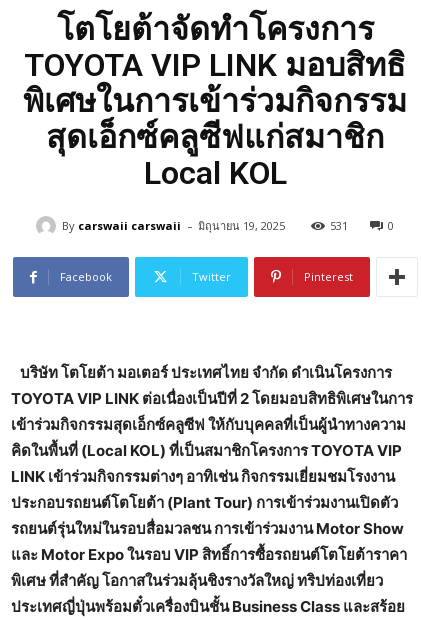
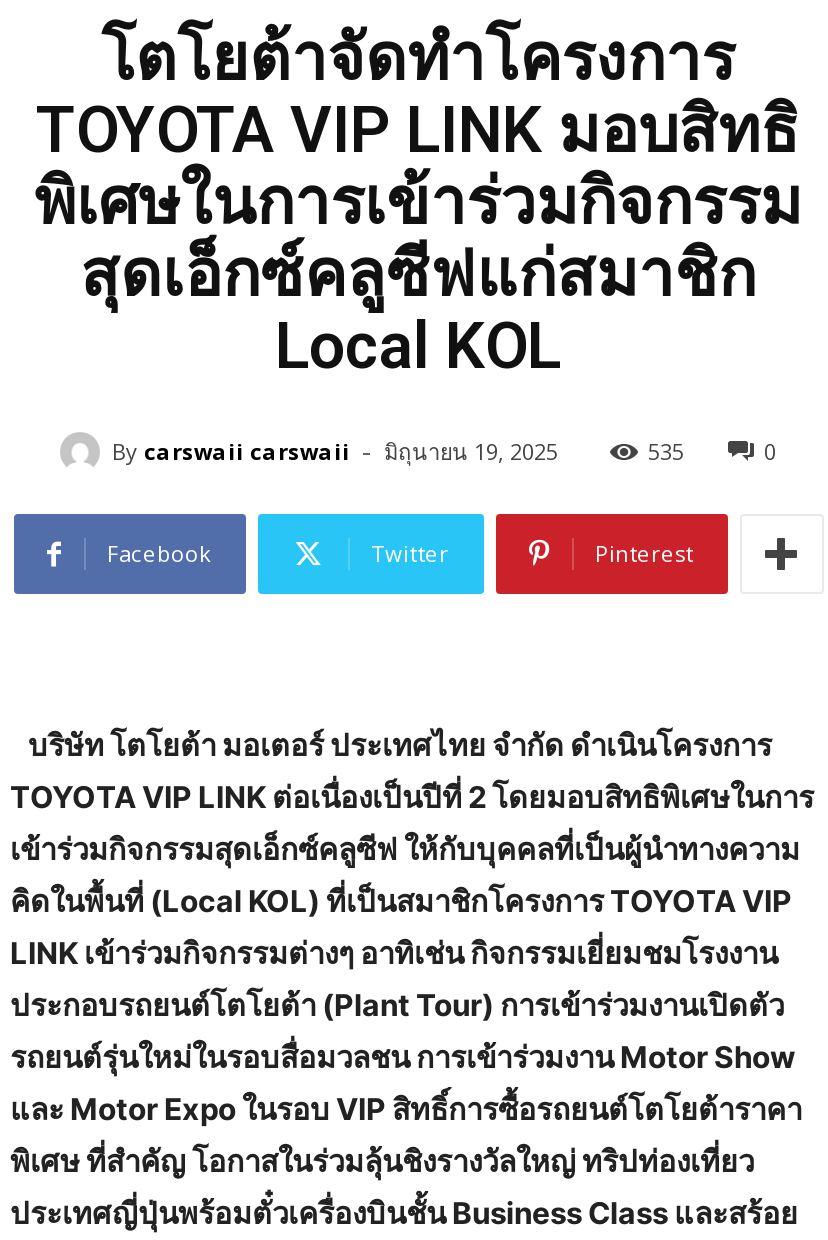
[330,218,348,233] 531 -> [648,436,684,466] 535

